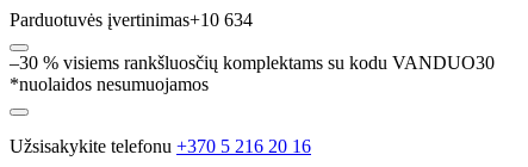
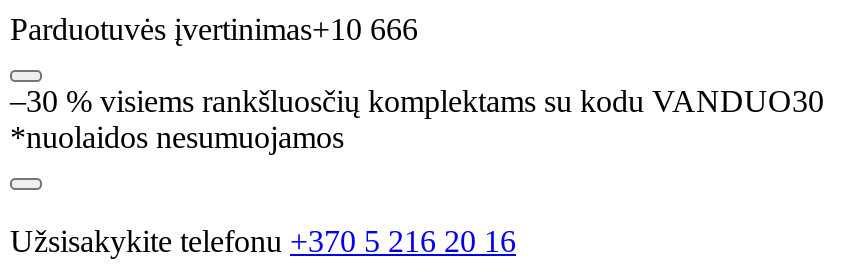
[10,10,253,30] Parduotuvės įvertinimas+10 634 -> [10,12,418,46] Parduotuvės įvertinimas+10 666

